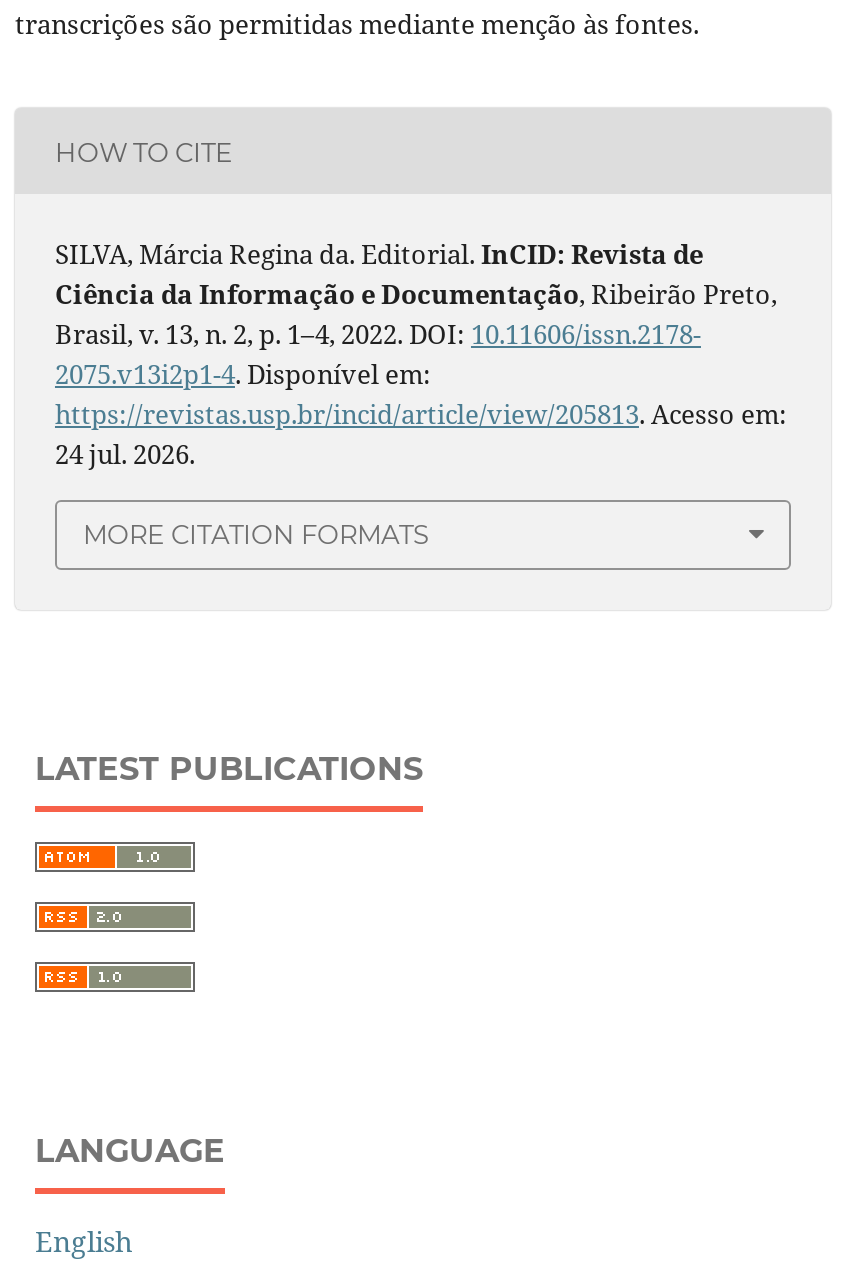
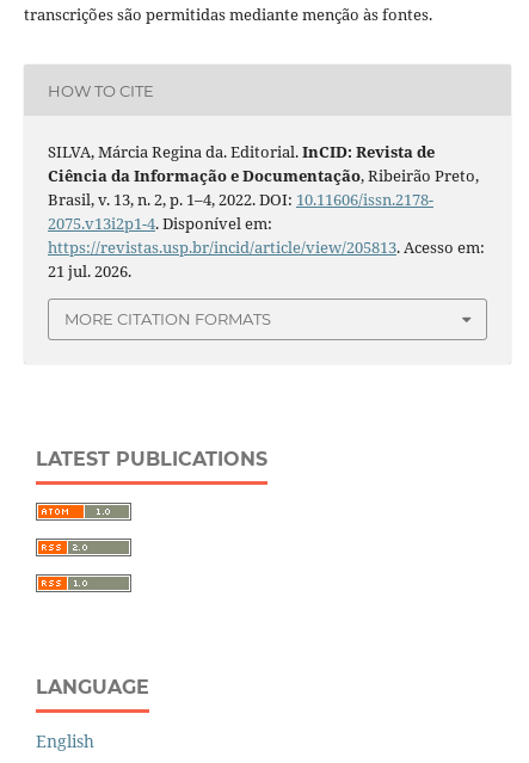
[55,436,195,472] 24 jul. 2026. -> [48,260,131,282] 21 jul. 2026.

